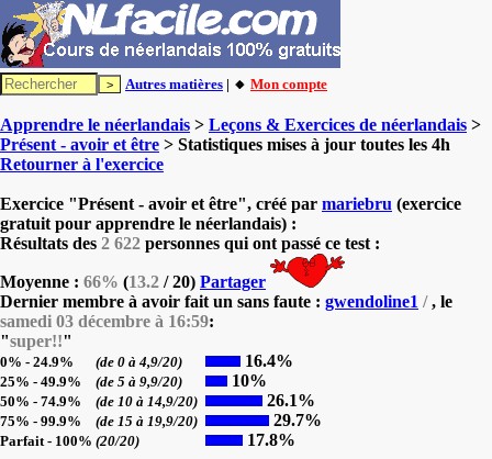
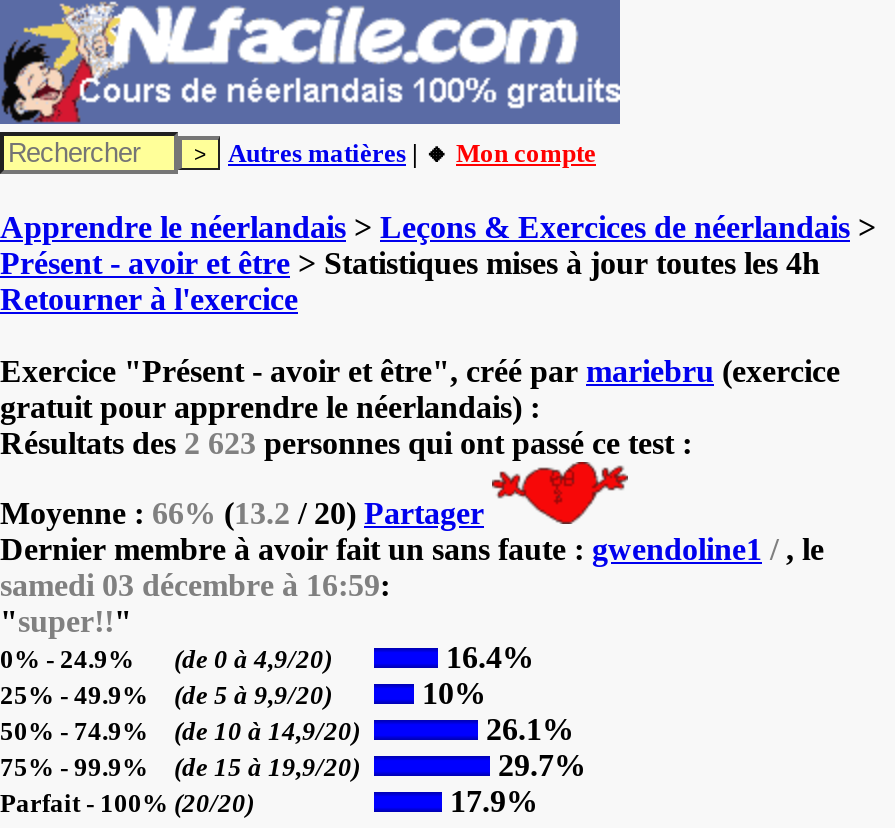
[0,234,380,253] Résultats des 2 622 personnes qui ont passé ce test : -> [0,426,692,460] Résultats des 2 623 personnes qui ont passé ce test :
[243,430,295,449] 17.8% -> [442,784,538,818] 17.9%

